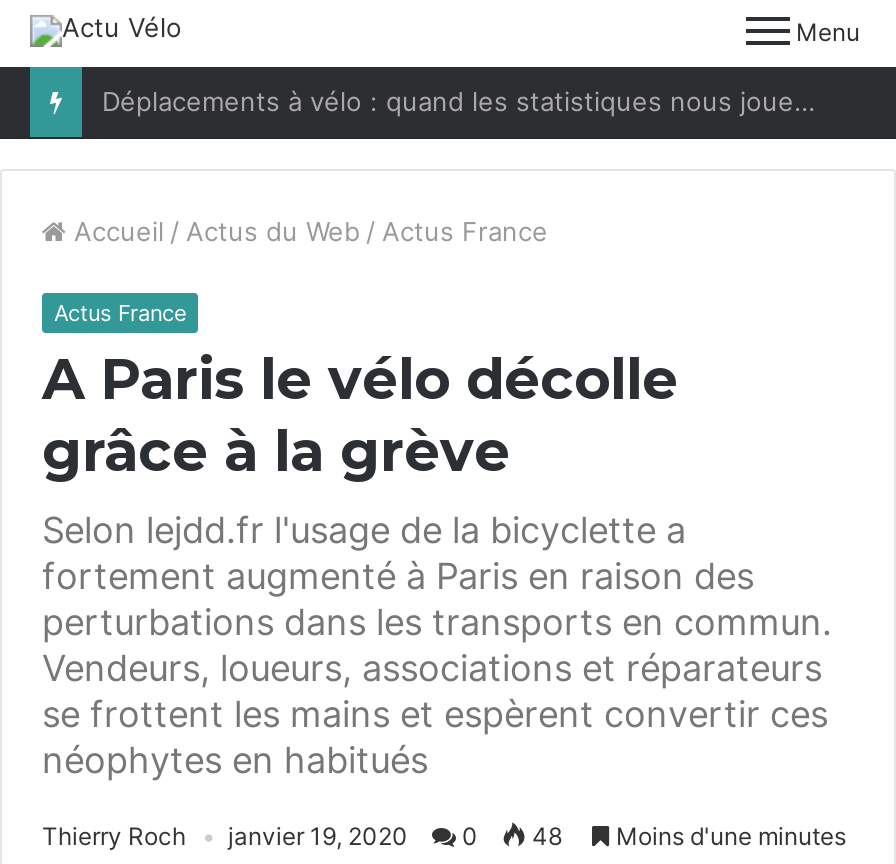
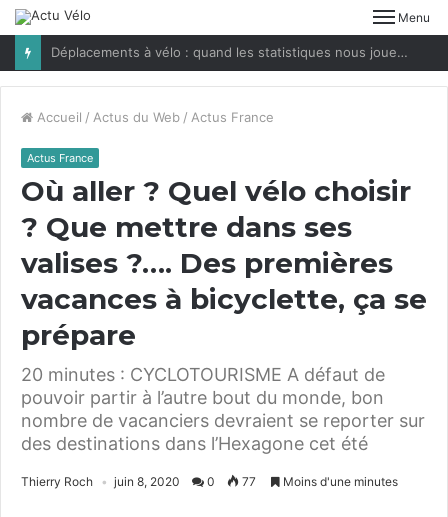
[42,345,832,781] A Paris le vélo décolle | grâce à la grève | Selon lejdd.fr l'usage de la bicyclette a | fortement augmenté à Paris en raison des | perturbations dans les transports en commun. | Vendeurs, loueurs, associations et réparateurs | se frottent les mains et espèrent convertir ces | néophytes en habitués -> [21,174,427,454] Où aller ? Quel vélo choisir | ? Que mettre dans ses | valises ?…. Des premières | vacances à bicyclette, ça se | prépare | 20 minutes : CYCLOTOURISME A défaut de | pouvoir partir à l’autre bout du monde, bon | nombre de vacanciers devraient se reporter sur | des destinations dans l’Hexagone cet été
[228,821,408,851] janvier 19, 2020 -> [114,474,180,489] juin 8, 2020
[526,821,562,851] 48 -> [239,474,256,489] 77

